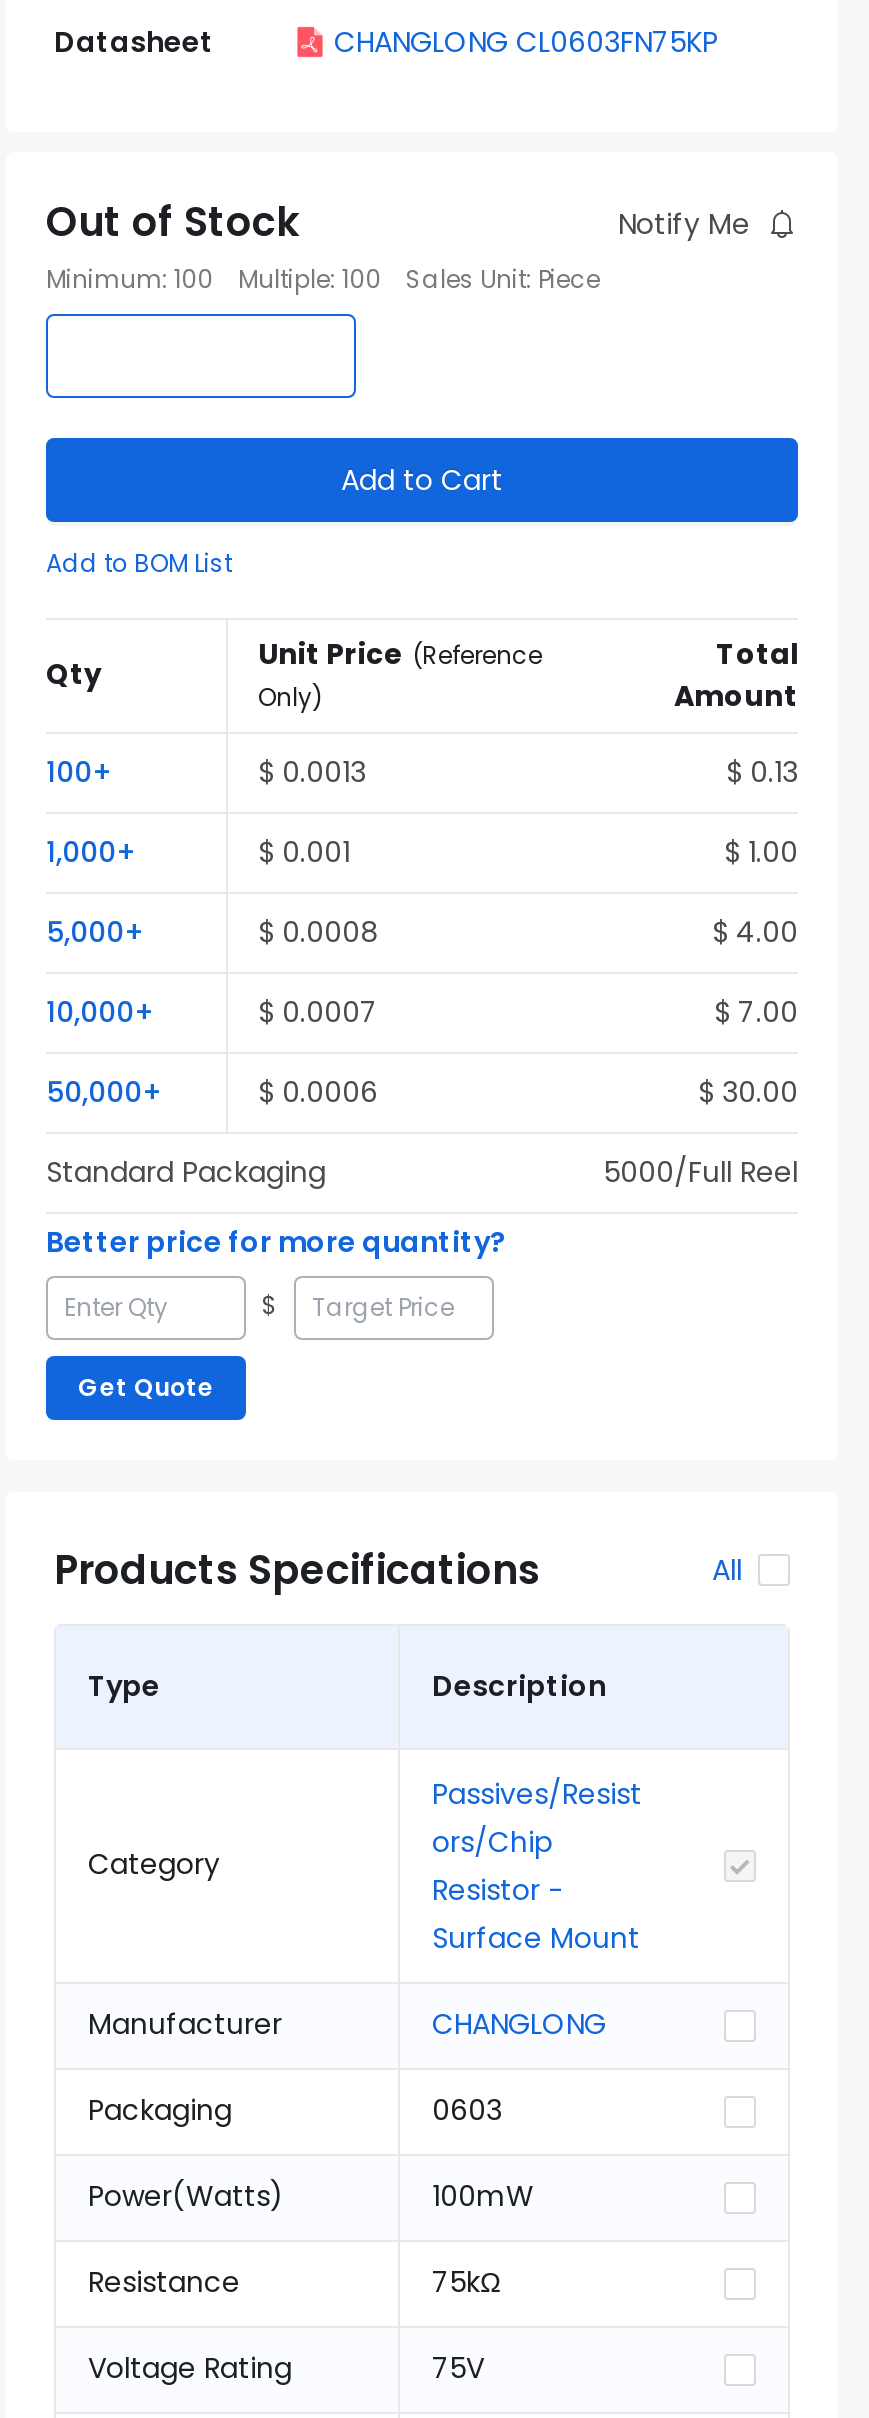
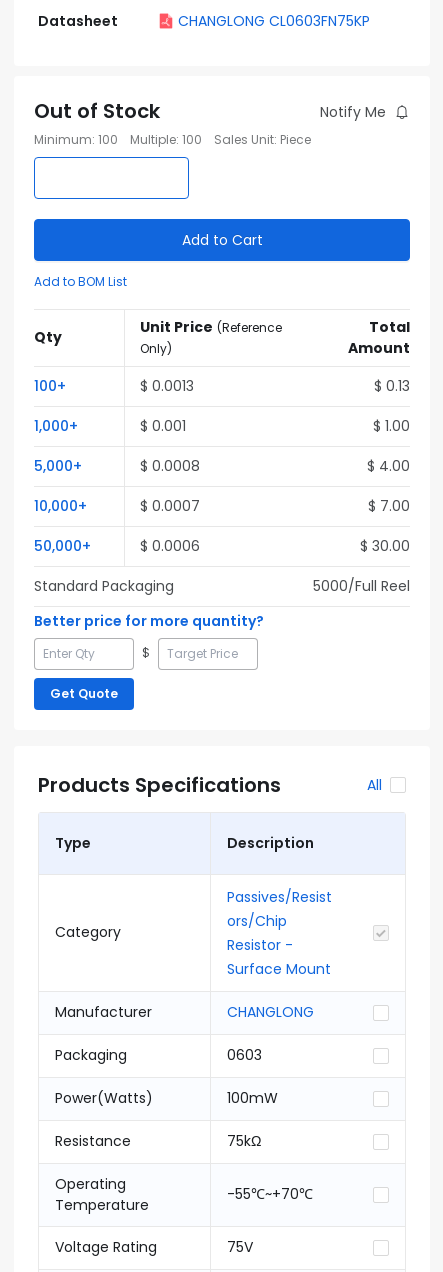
none -> [55,1174,149,1215] Operating | Temperature
none -> [227,1184,313,1204] -55℃~+70℃

